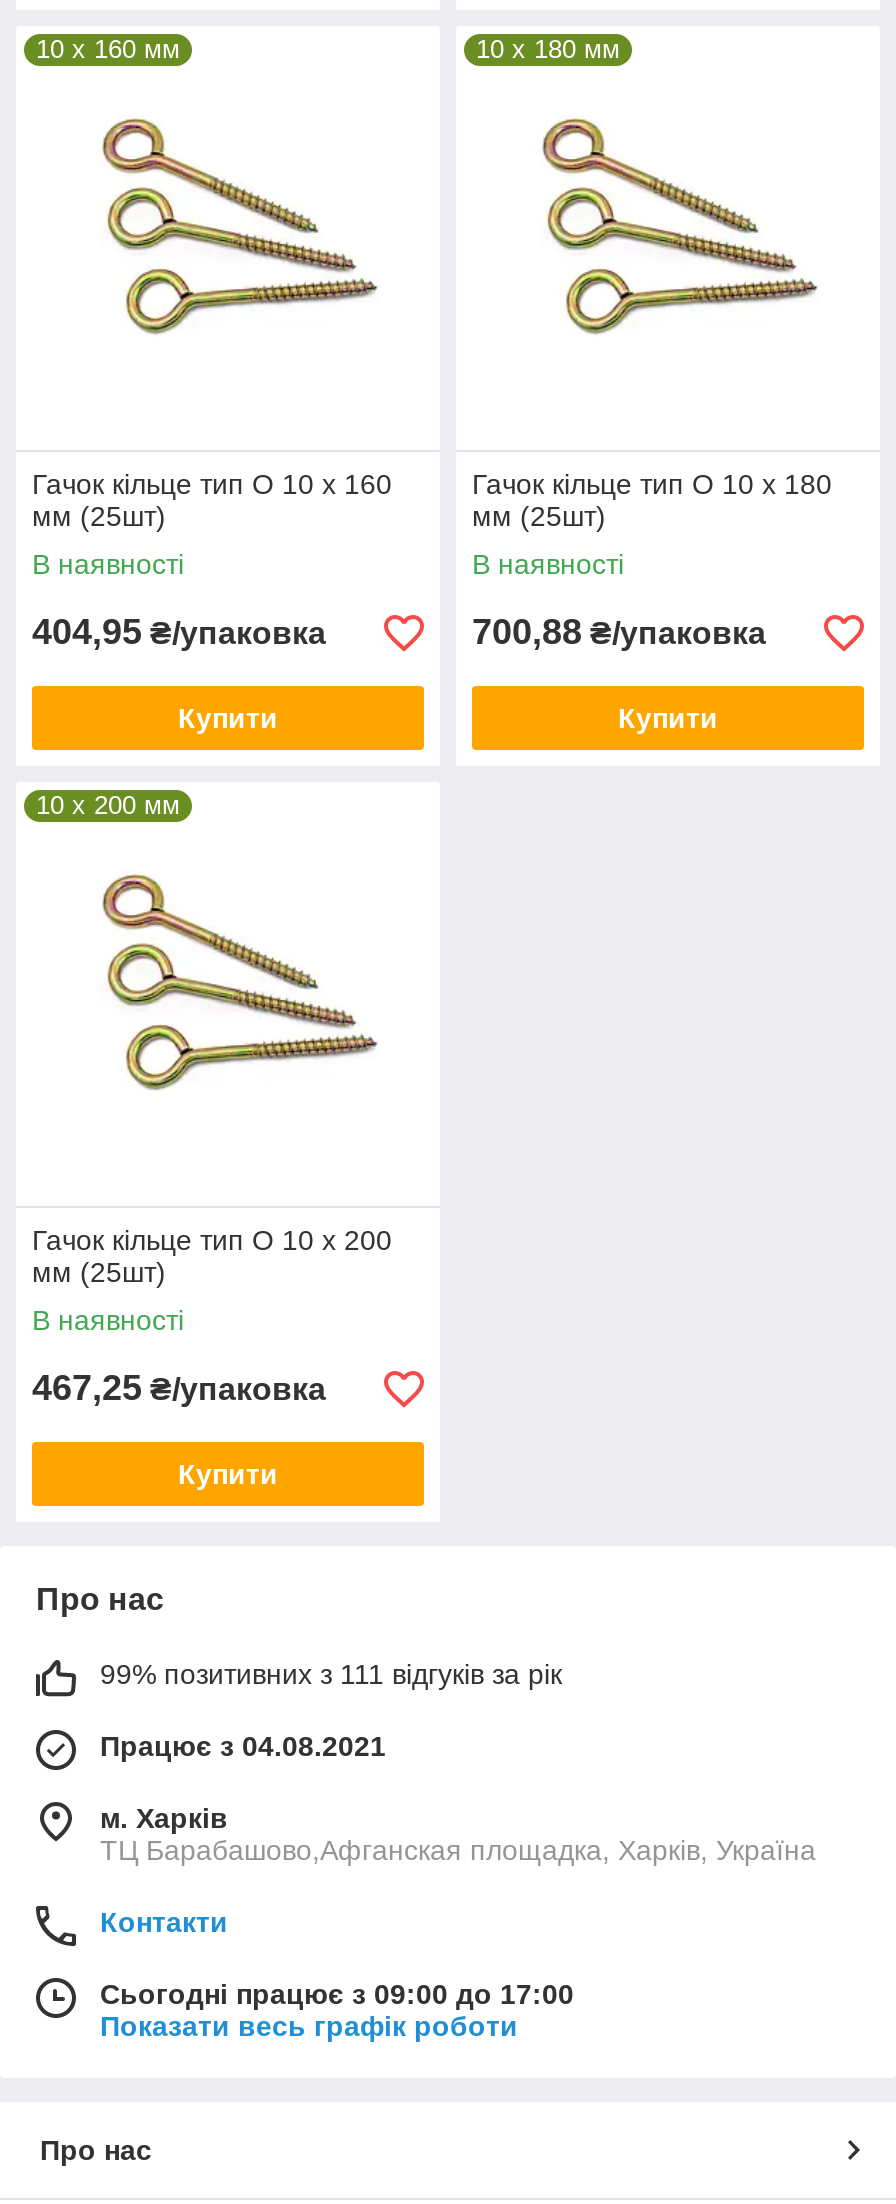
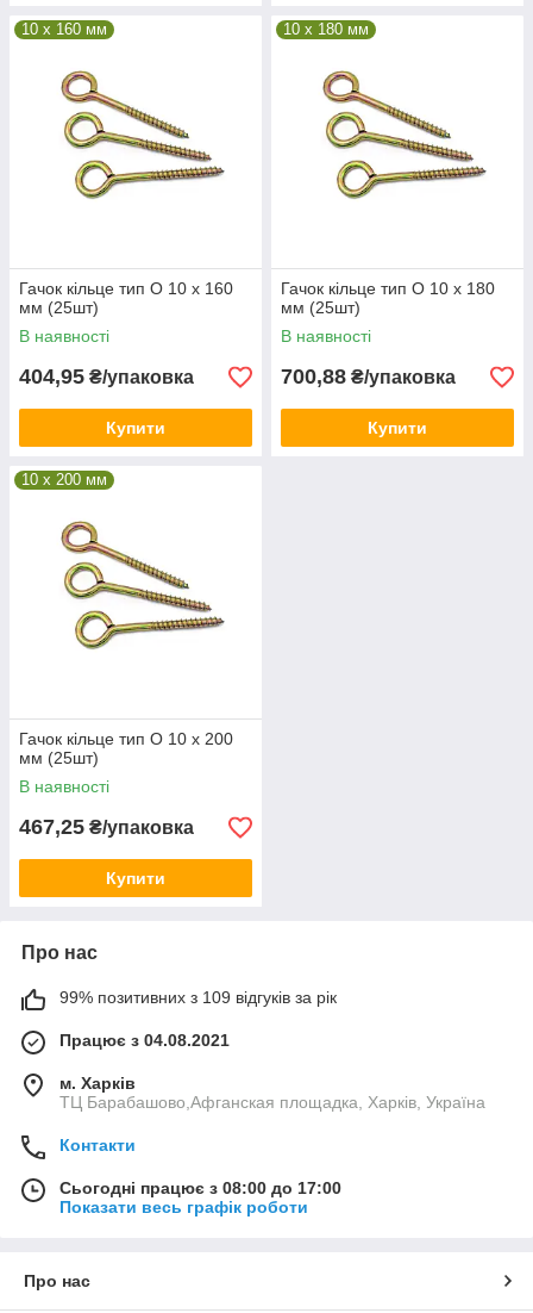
[100,1658,562,1690] 99% позитивних з 111 відгуків за рік -> [59,988,337,1007] 99% позитивних з 109 відгуків за рік
[100,1978,574,2010] Сьогодні працює з 09:00 до 17:00 -> [59,1178,341,1197] Сьогодні працює з 08:00 до 17:00

